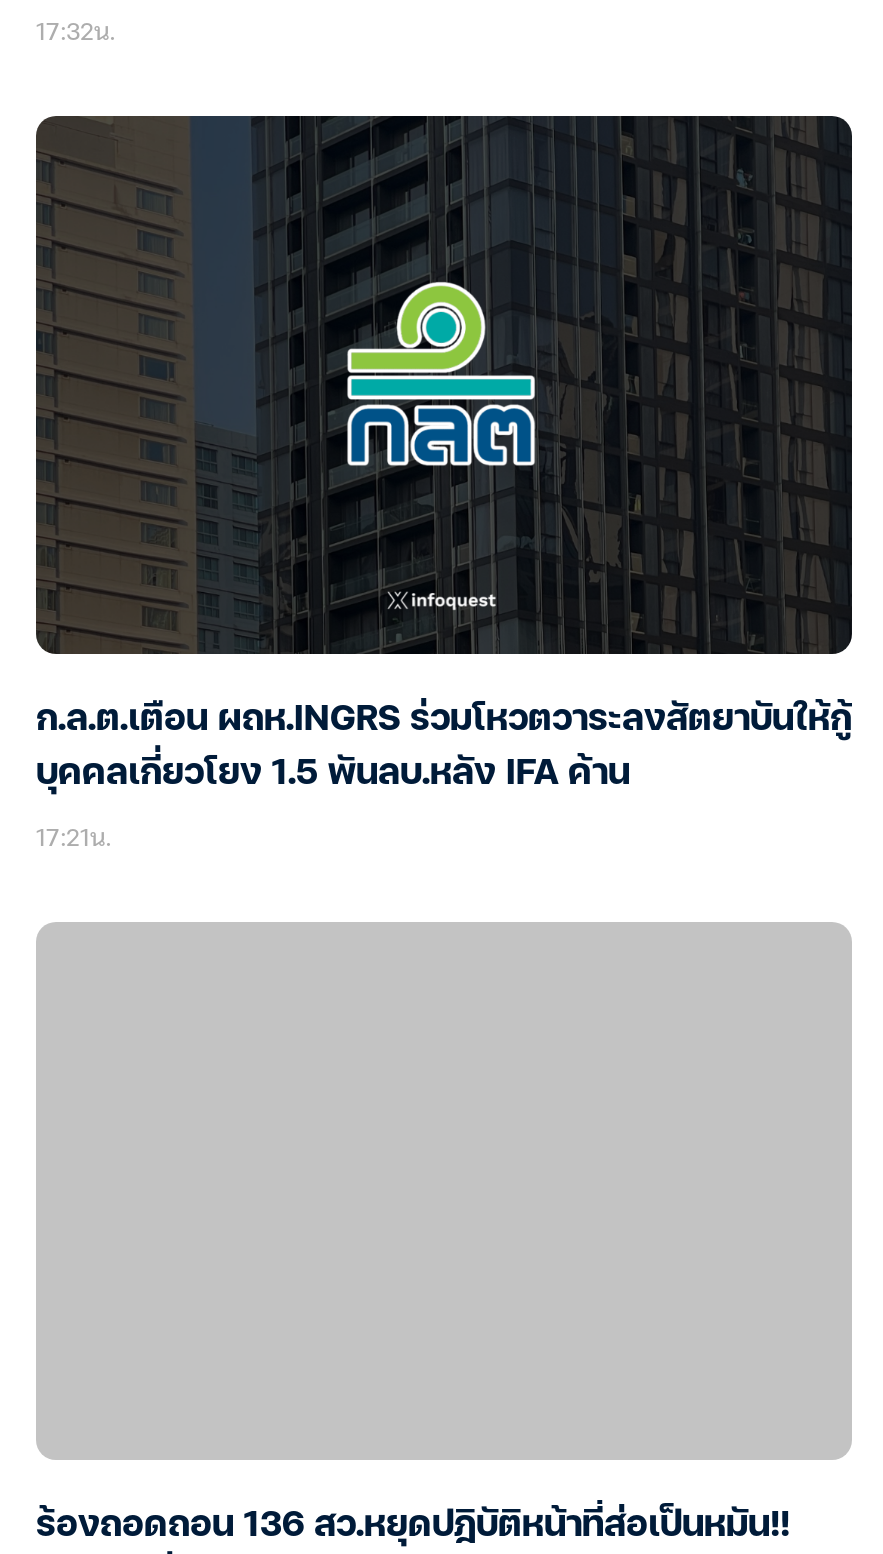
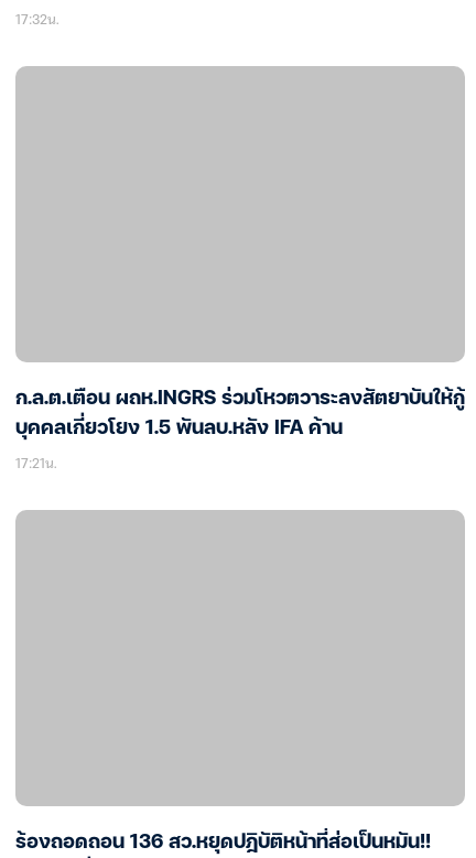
[36,114,854,656] [image] -> none

